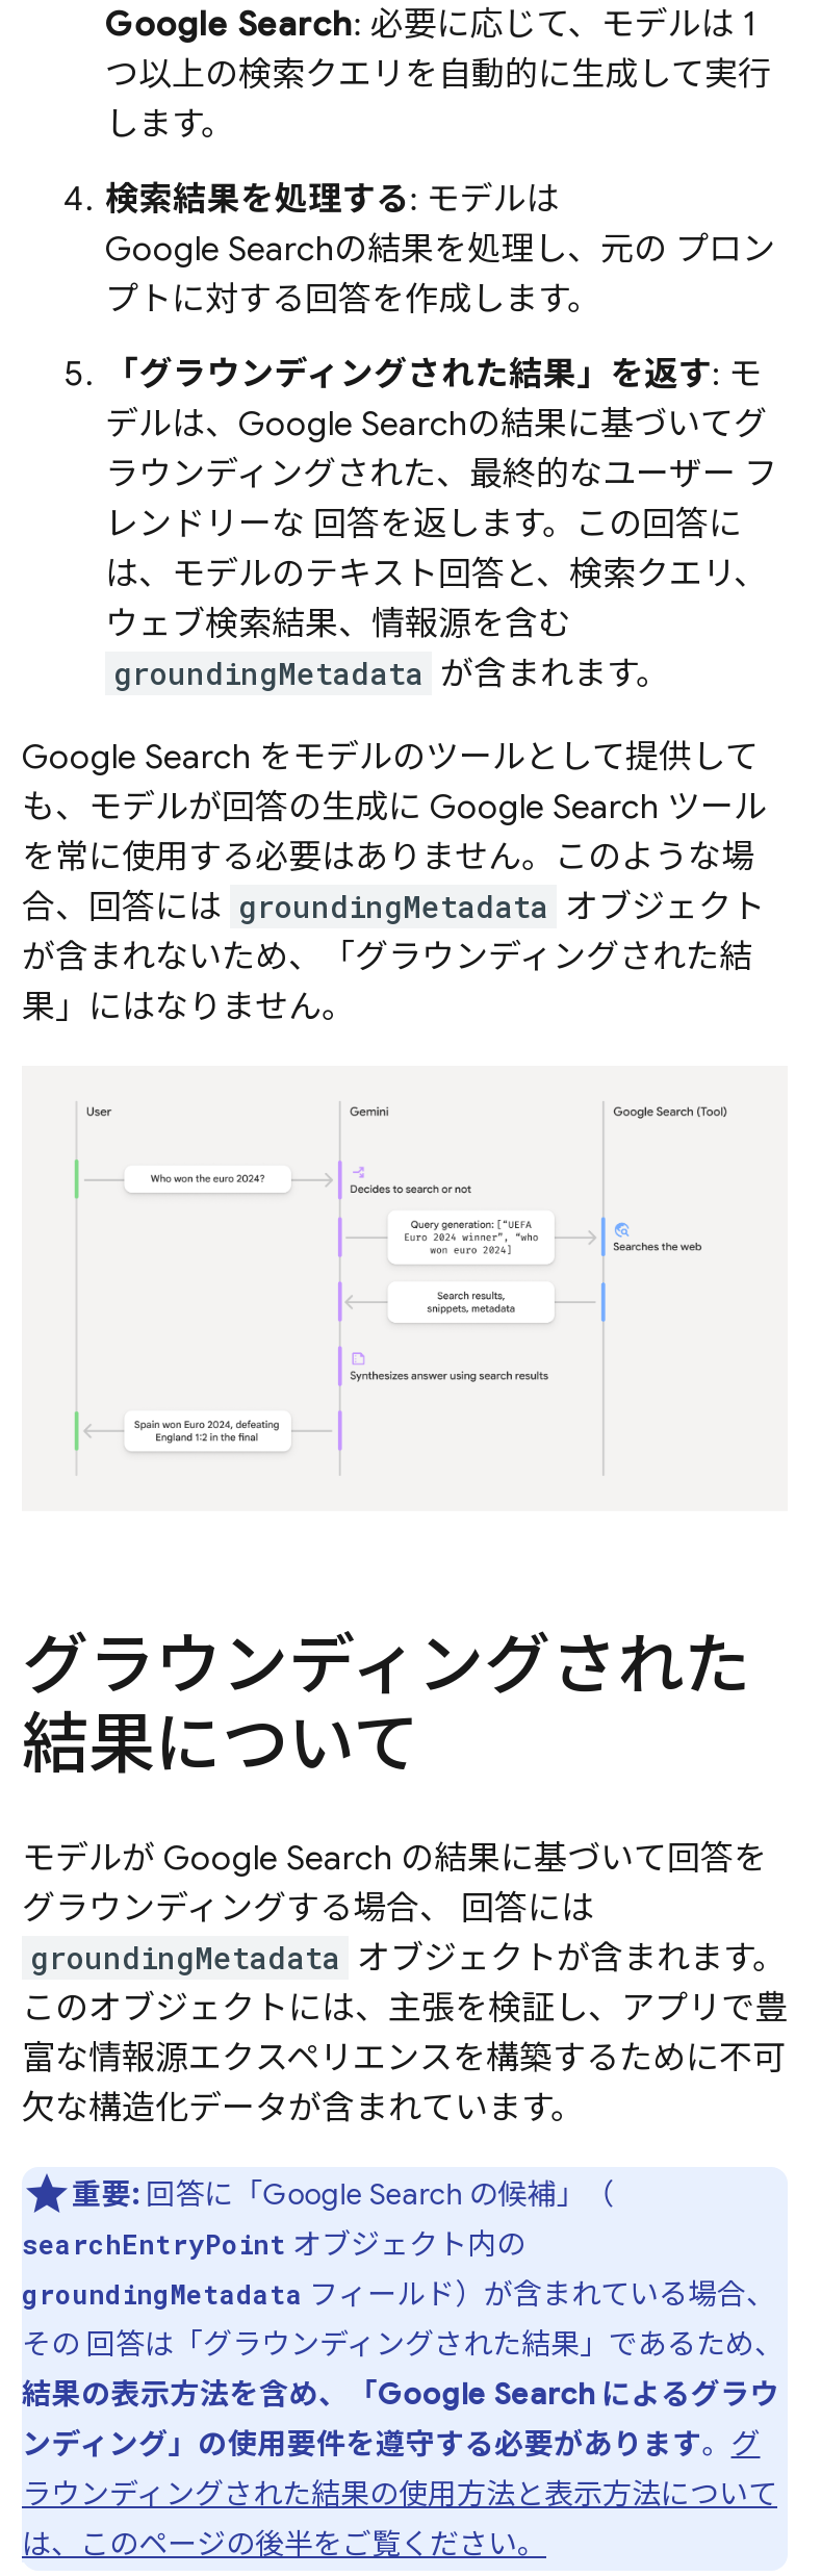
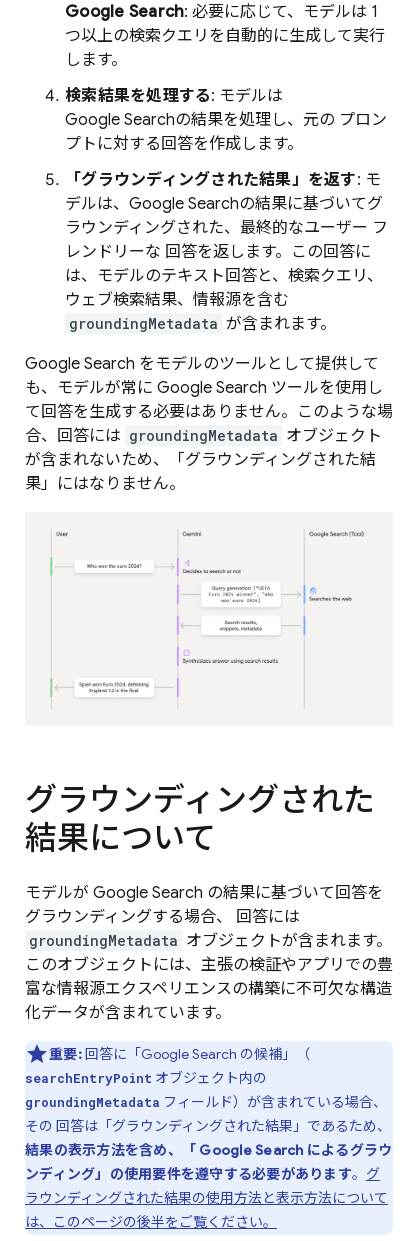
[22,787,767,878] も、モデルが回答の生成にGoogle Searchツール | を常に使用する必要はありません。このような場 -> [25,378,393,422] も、モデルが常にGoogle Searchツールを使用し | て回答を生成する必要はありません。このような場
[22,1988,788,2129] このオブジェクトには、主張を検証し、アプリで豊 | 富な情報源エクスペリエンスを構築するために不可 | 欠な構造化データが含まれています。 -> [25,955,393,1023] このオブジェクトには、主張の検証やアプリでの豊 | 富な情報源エクスペリエンスの構築に不可欠な構造 | 化データが含まれています。

